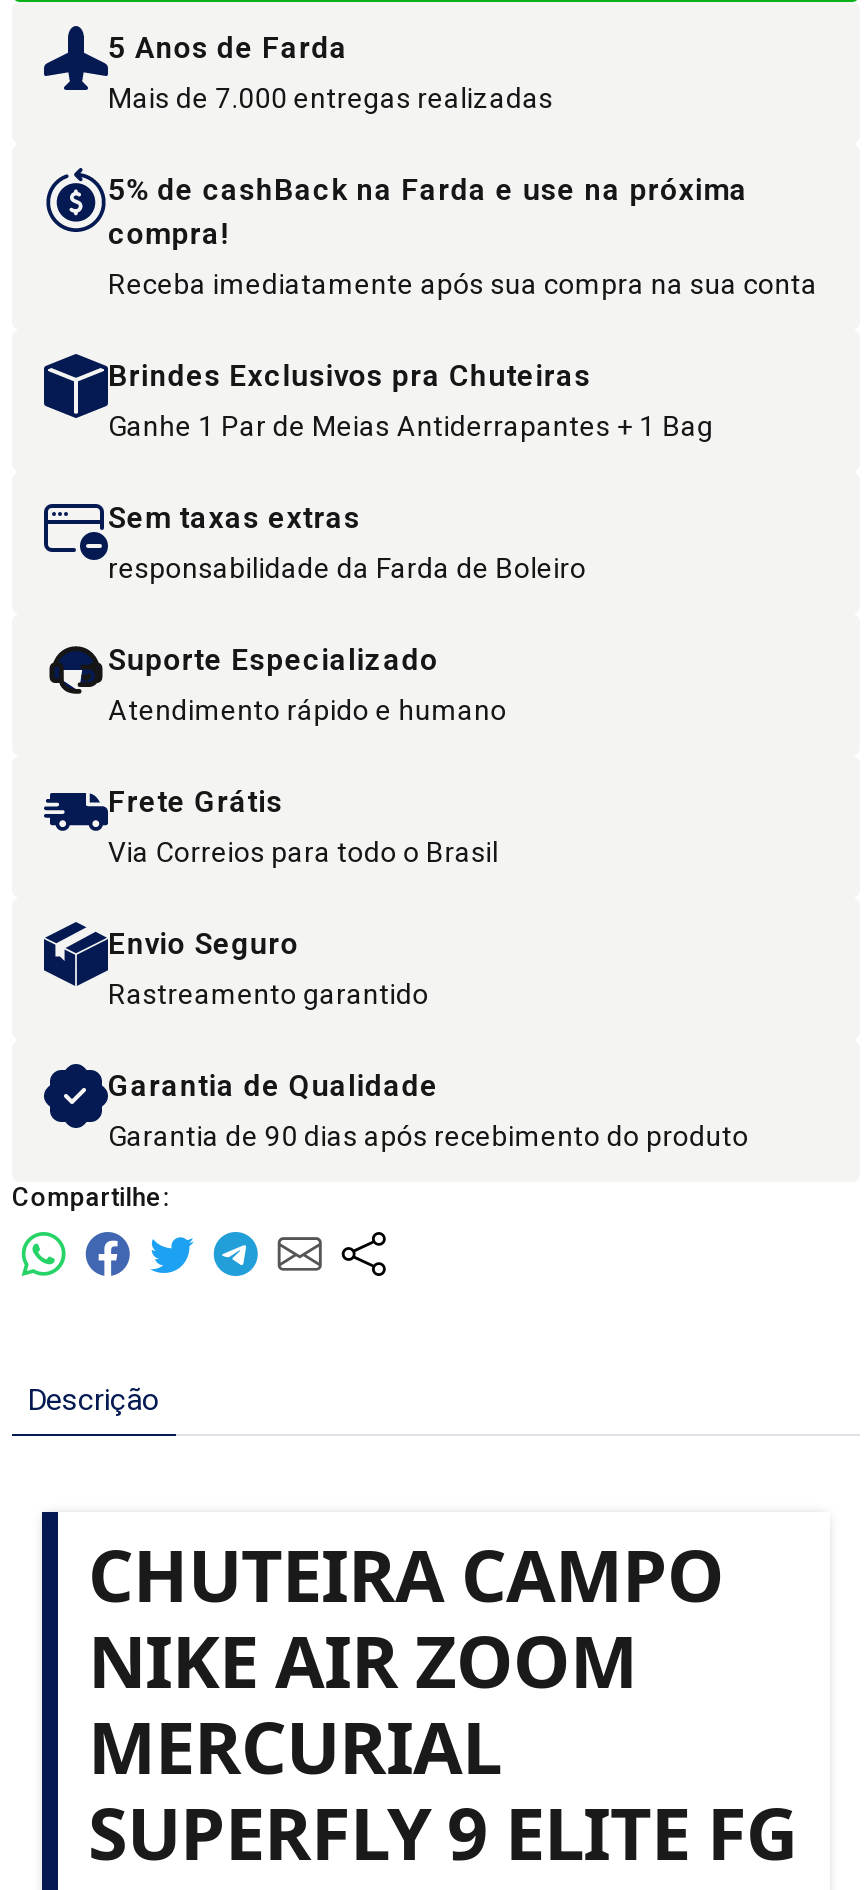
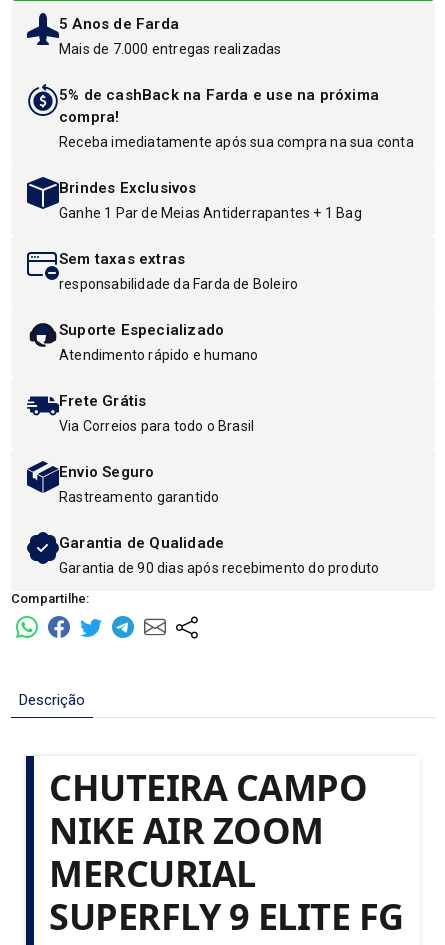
[108,359,591,395] Brindes Exclusivos pra Chuteiras -> [59,179,197,197] Brindes Exclusivos

